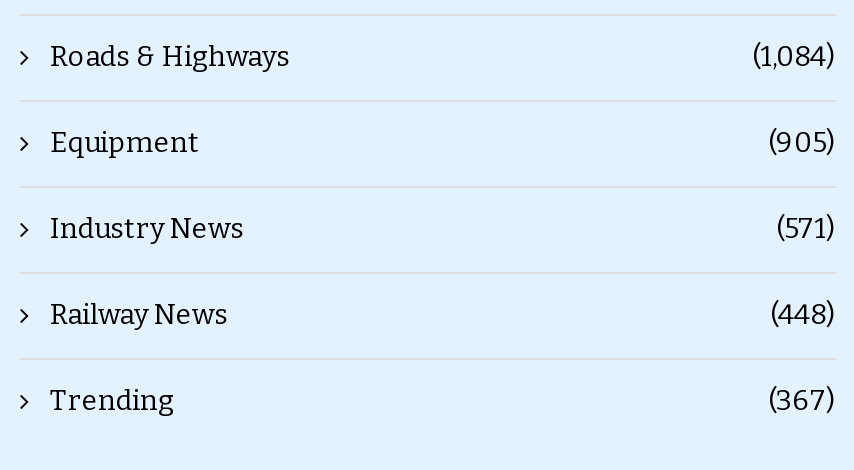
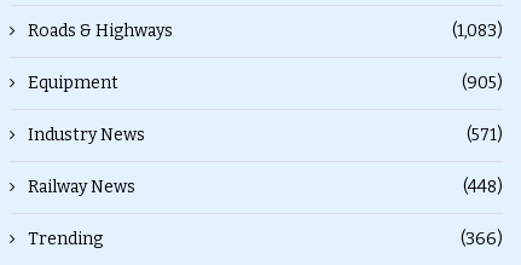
[752,39,836,73] (1,084) -> [452,20,503,41] (1,083)
[768,383,836,417] (367) -> [461,228,503,249] (366)

